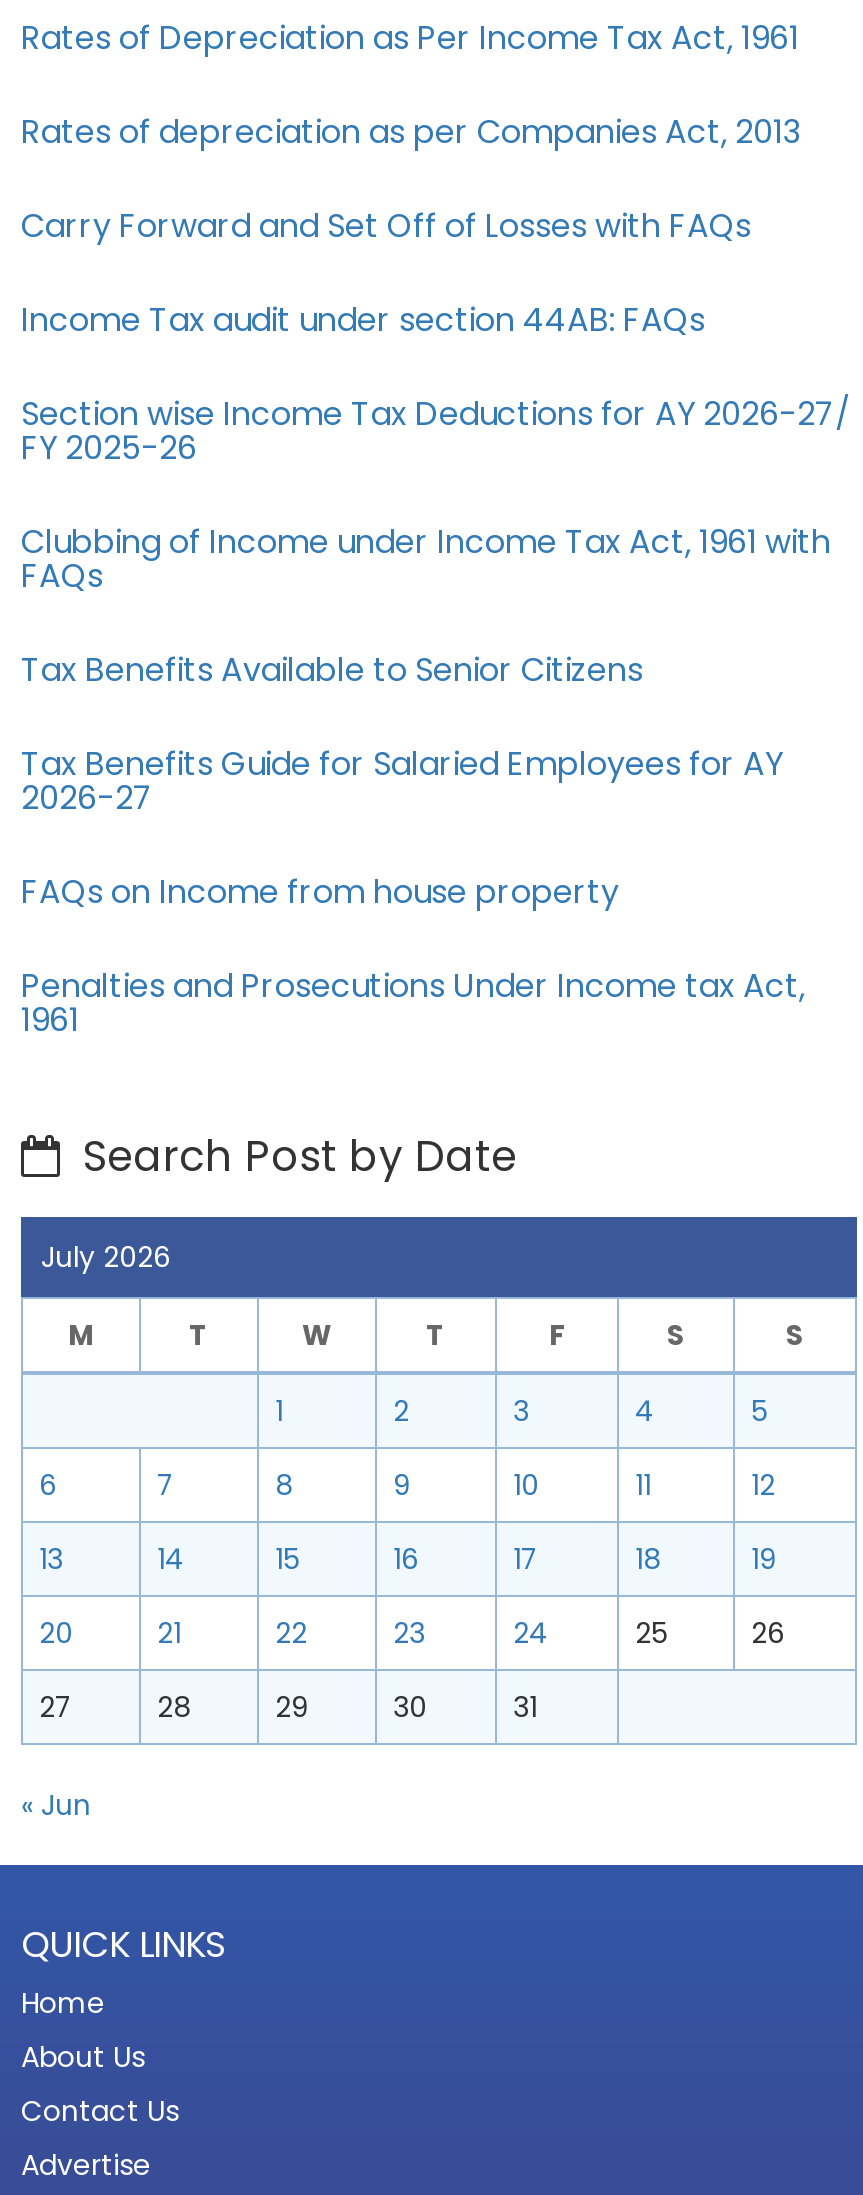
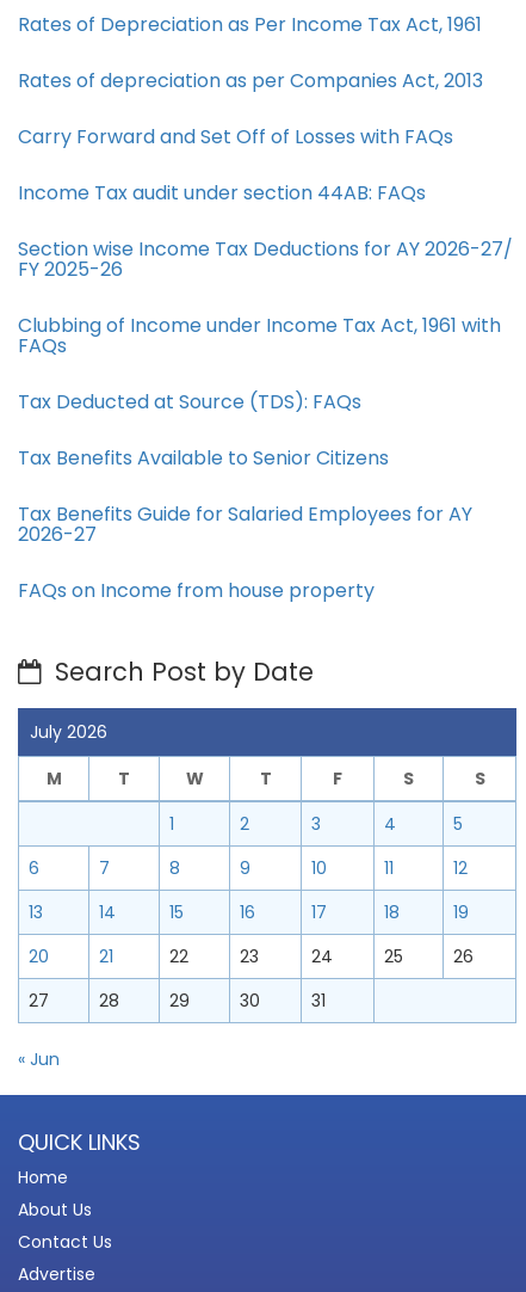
none -> [18,388,361,416] Tax Deducted at Source (TDS): FAQs
moved [21,647,783,915] -> [18,444,472,604]: Tax Benefits Available to Senior Citizens | Tax Benefits Guide for Salaried Employees for AY | 2026-27 | FAQs on Income from house property
[21,963,805,1043] Penalties and Prosecutions Under Income tax Act, | 1961 -> none

